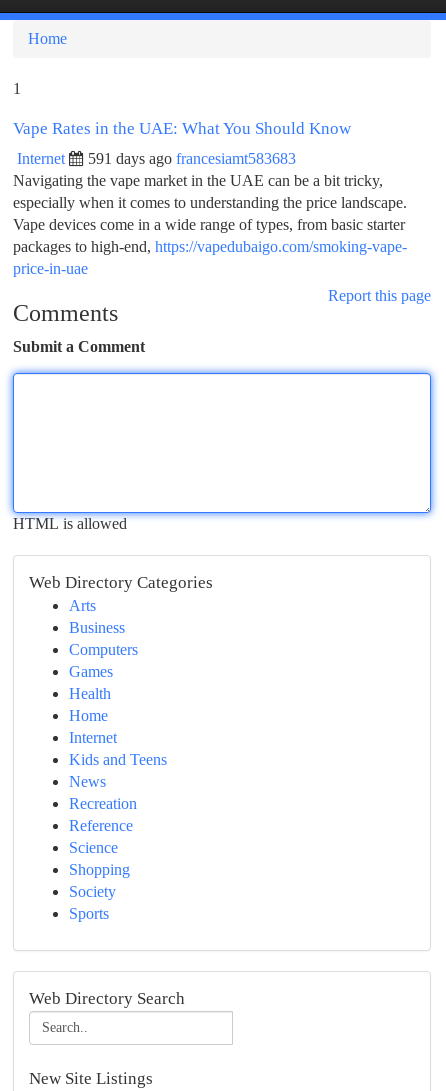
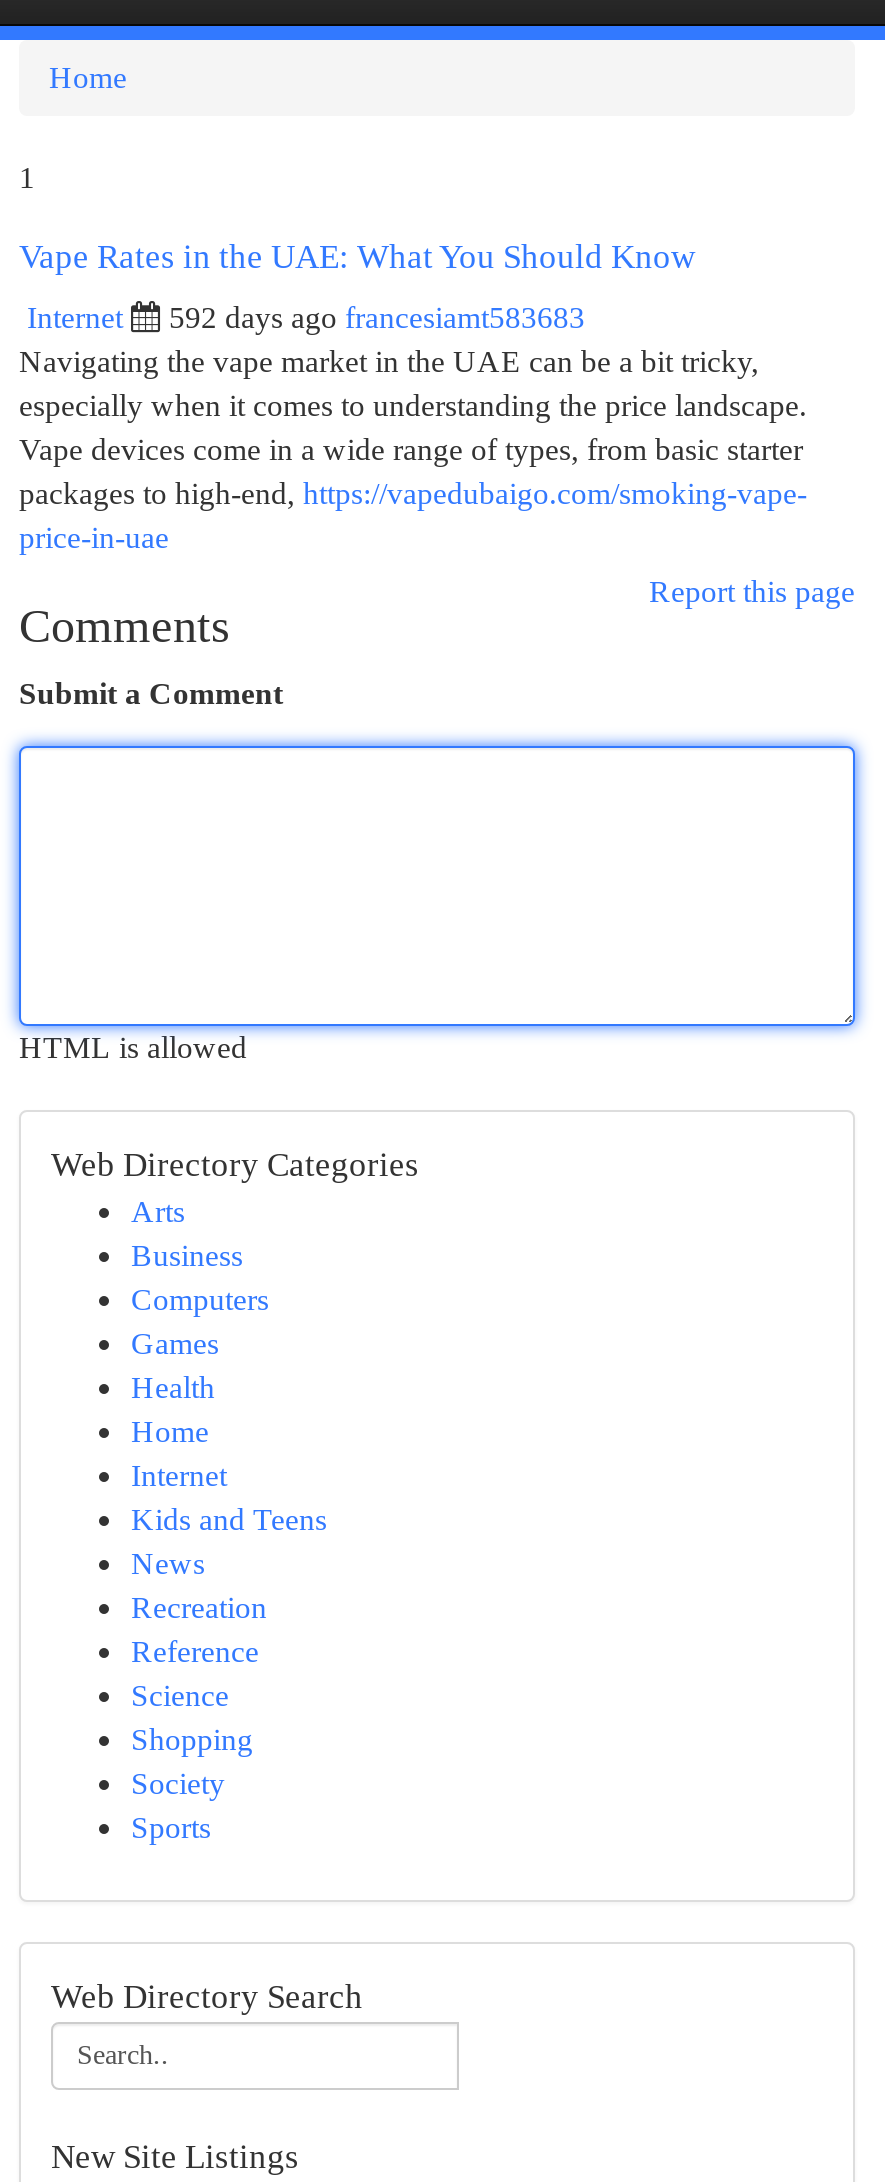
[88,150,296,167] 591 days ago francesiamt583683 -> [169,300,585,334] 592 days ago francesiamt583683

